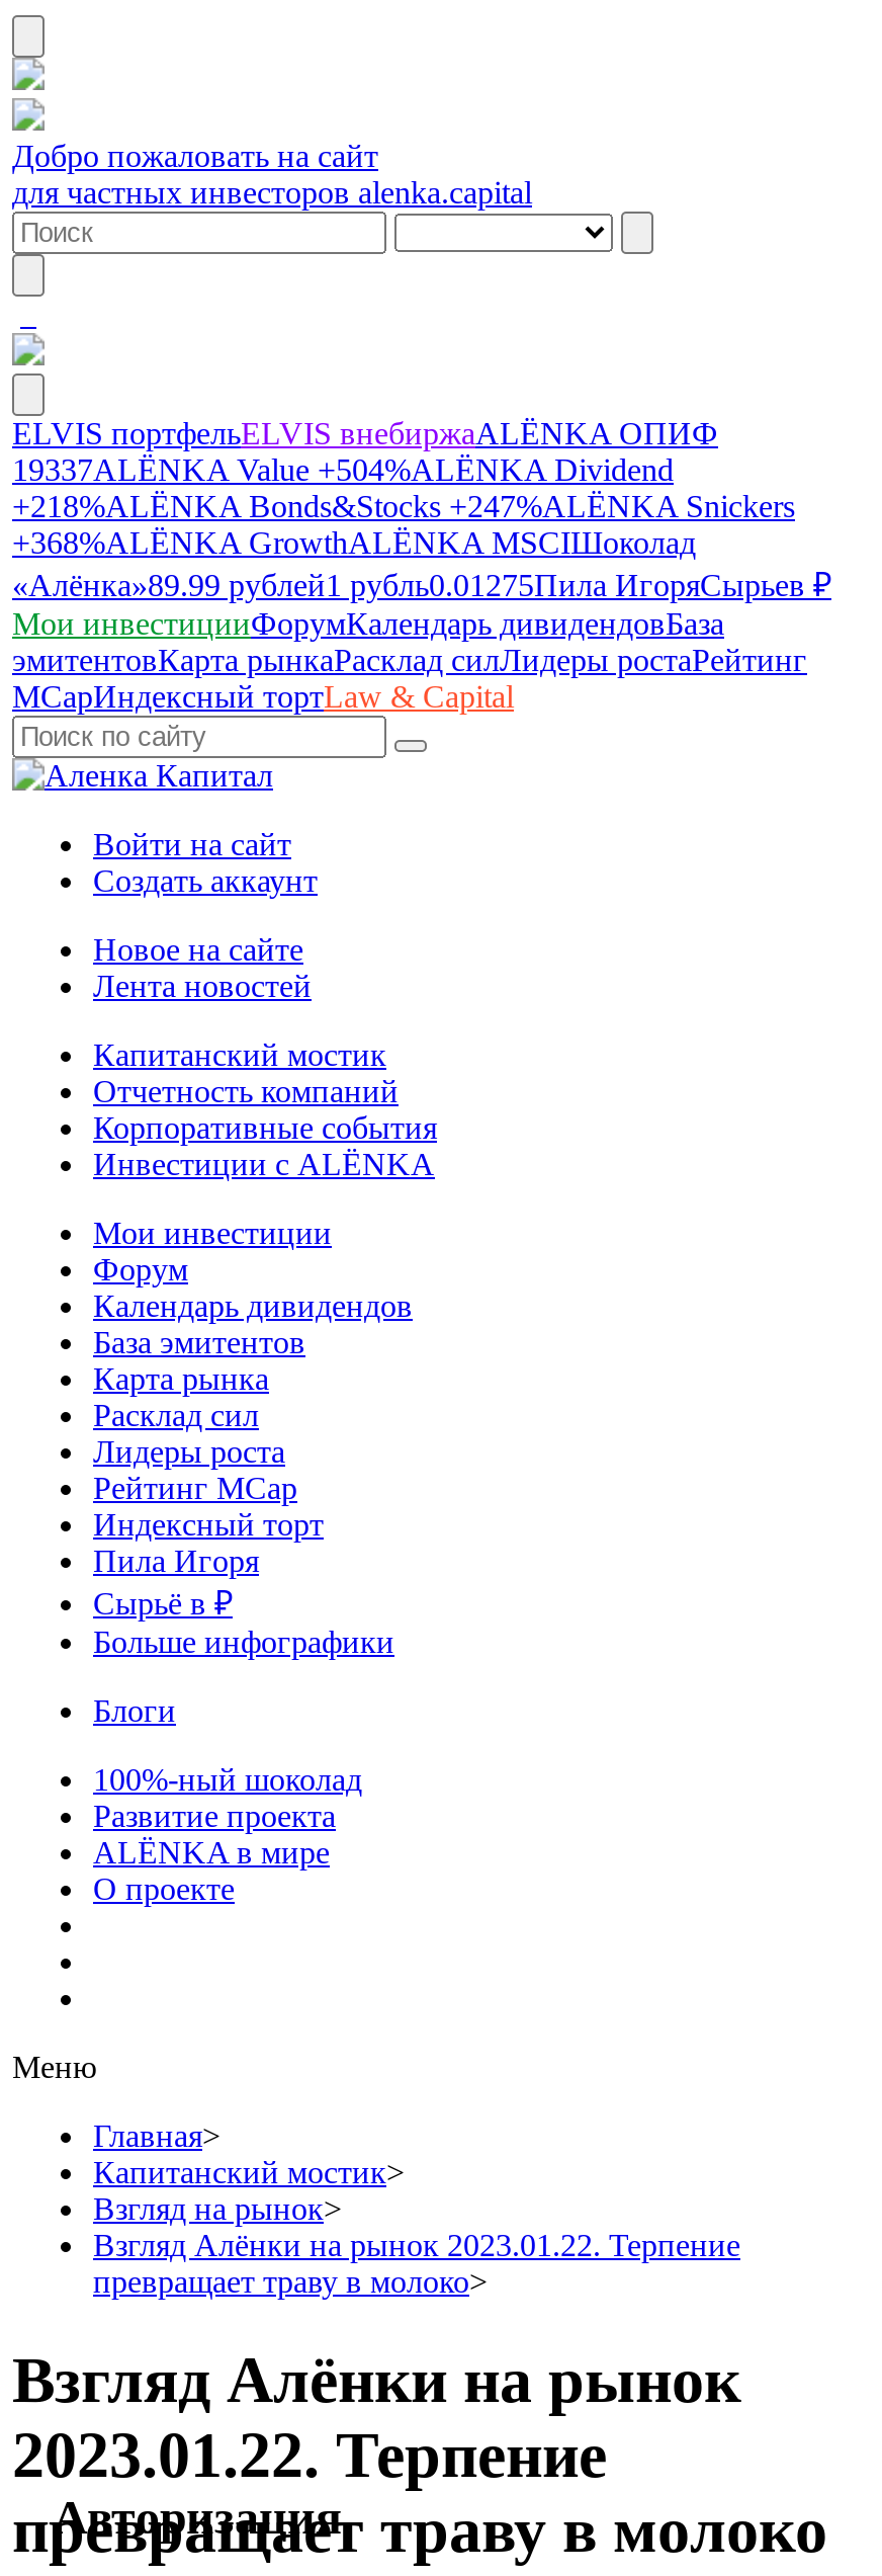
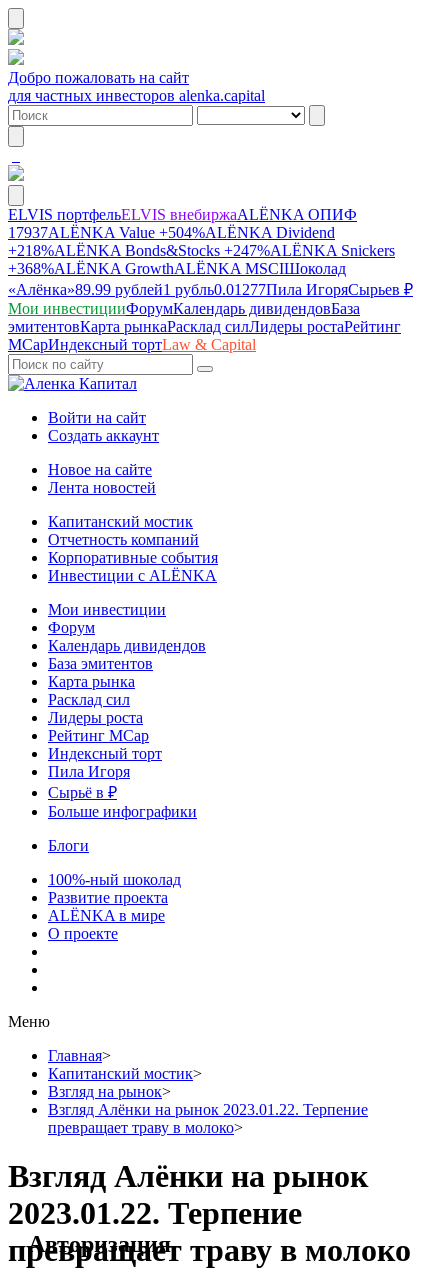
[12,452,674,487] 19337ALЁNKA Value +504%ALЁNKA Dividend -> [8,224,335,241] 17937ALЁNKA Value +504%ALЁNKA Dividend
[12,568,831,602] «Алёнка»89.99 рублей1 рубль0.01275Пила ИгоряСырьев ₽ -> [8,281,413,298] «Алёнка»89.99 рублей1 рубль0.01277Пила ИгоряСырьев ₽

